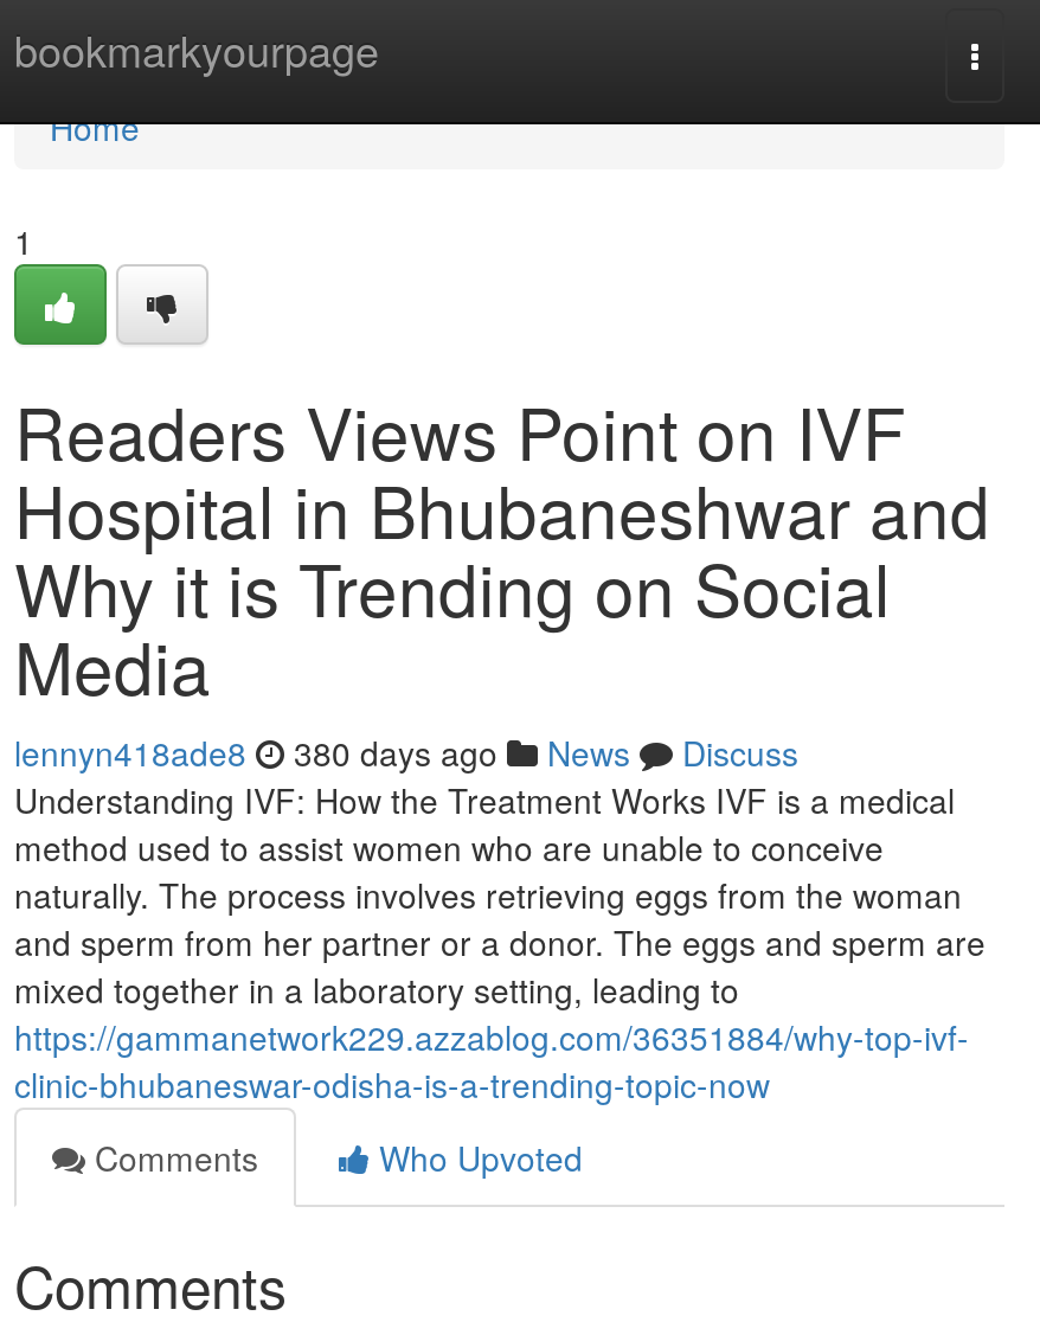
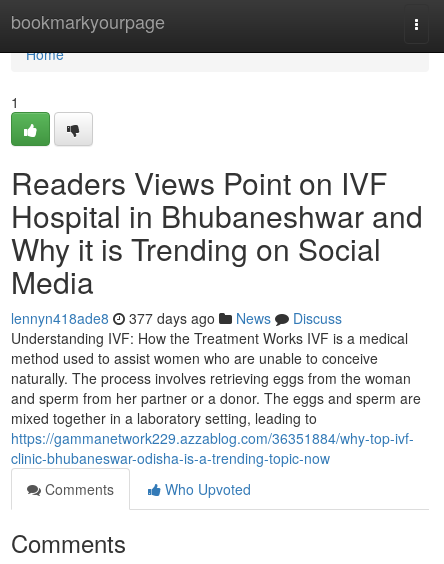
[14,729,798,776] lennyn418ade8 380 days ago News Discuss -> [11,308,342,328] lennyn418ade8 377 days ago News Discuss

